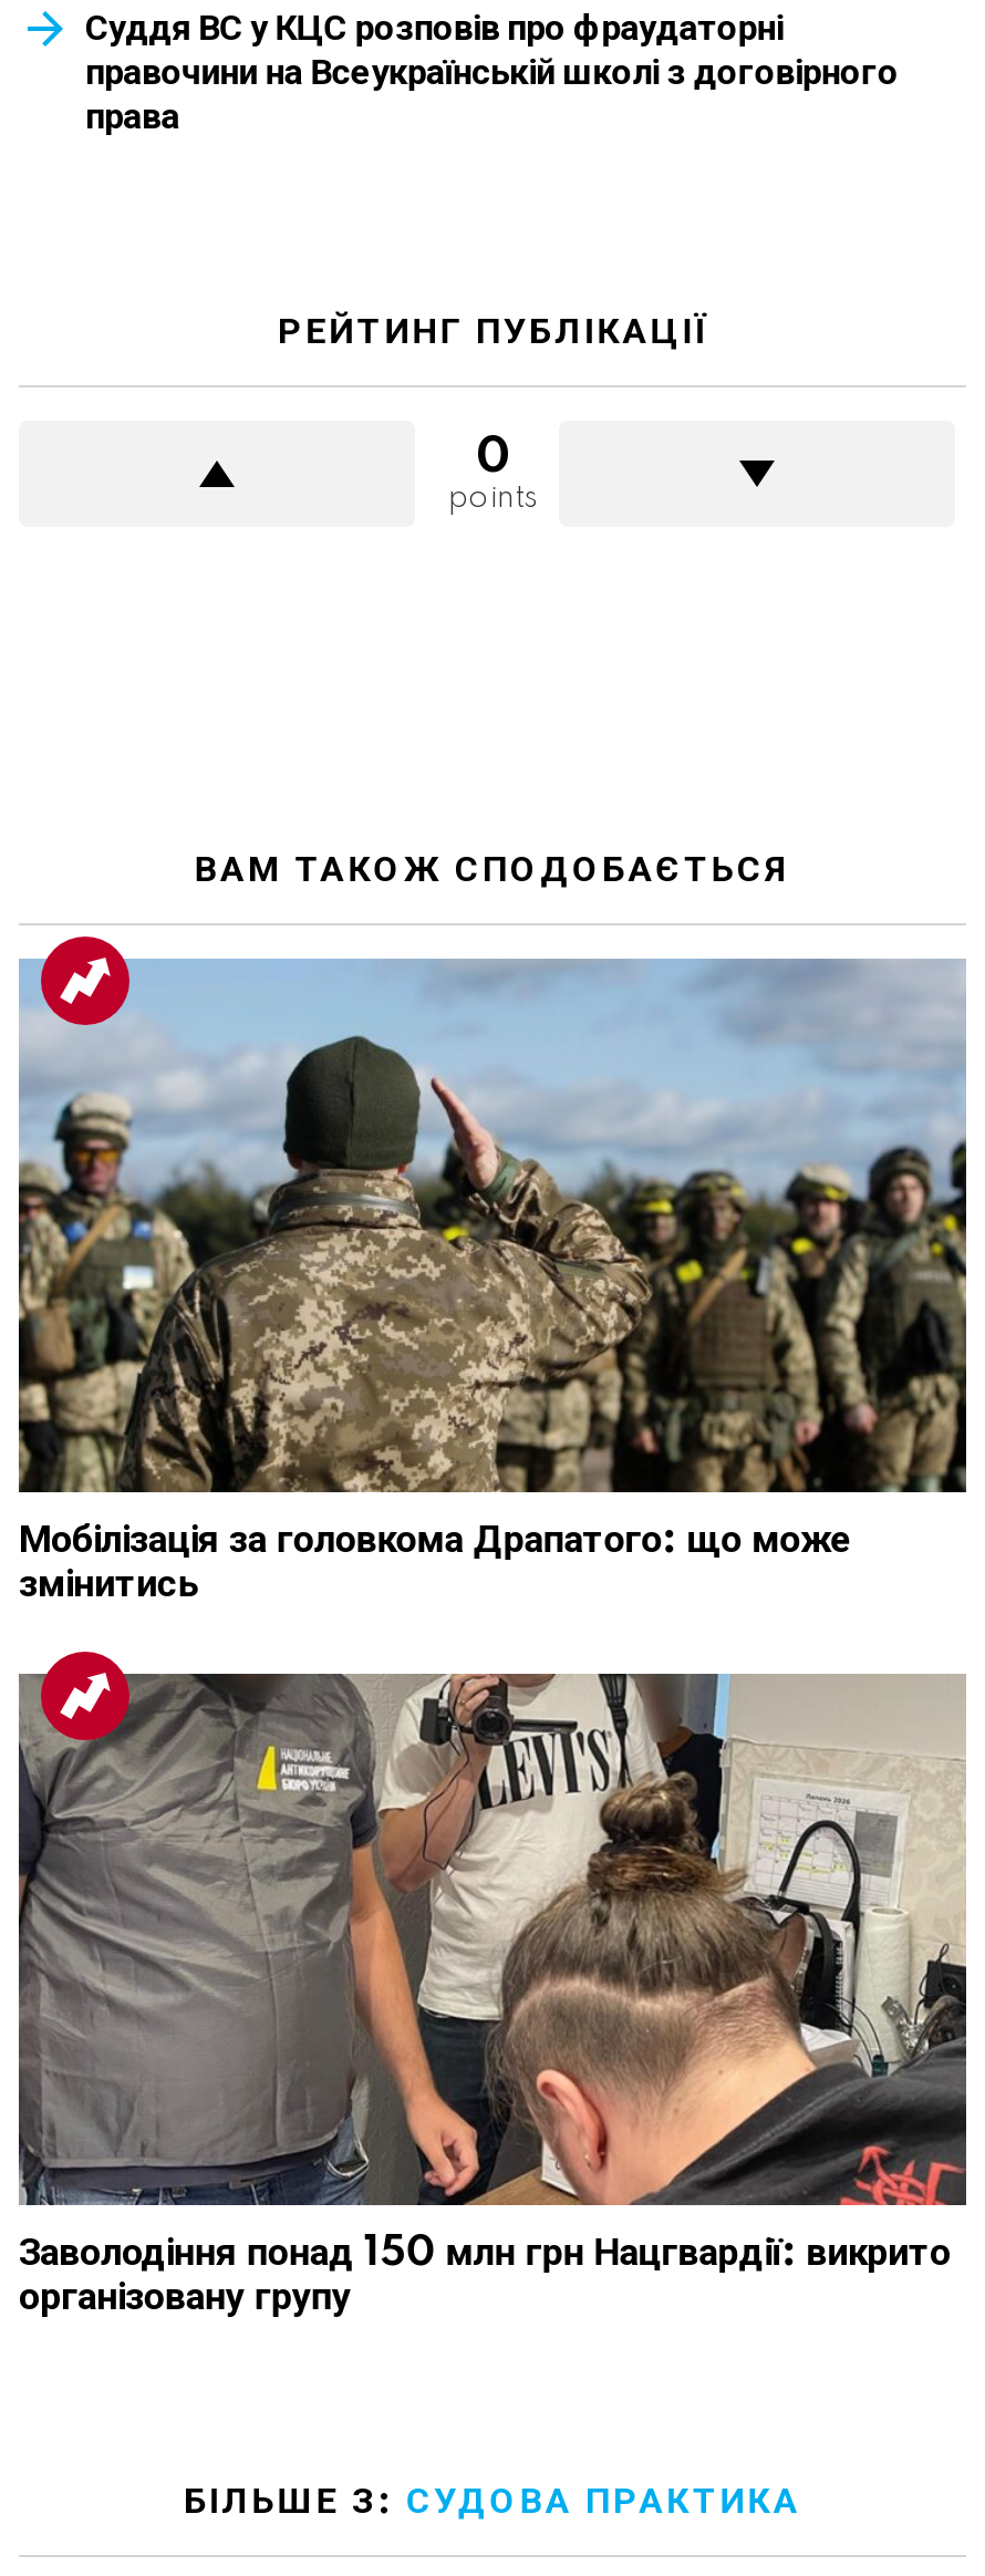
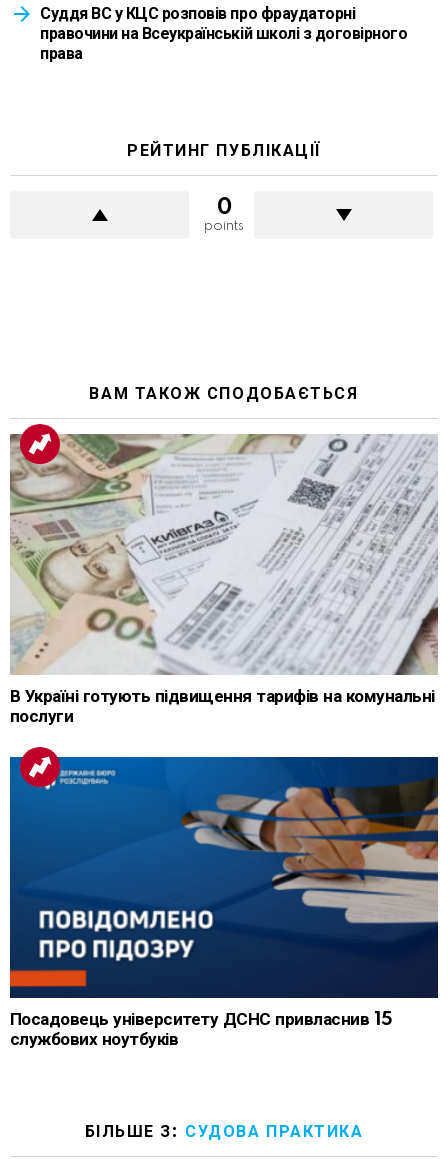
[17,958,968,1605] [image] | Мобілізація за головкома Драпатого: що може | змінитись -> [9,433,438,726] [image] | В Україні готують підвищення тарифів на комунальні | послуги
[17,1670,966,2319] [image] | Заволодіння понад 150 млн грн Нацгвардії: викрито | організовану групу -> [9,756,439,1049] [image] | Посадовець університету ДСНС привласнив 15 | службових ноутбуків

